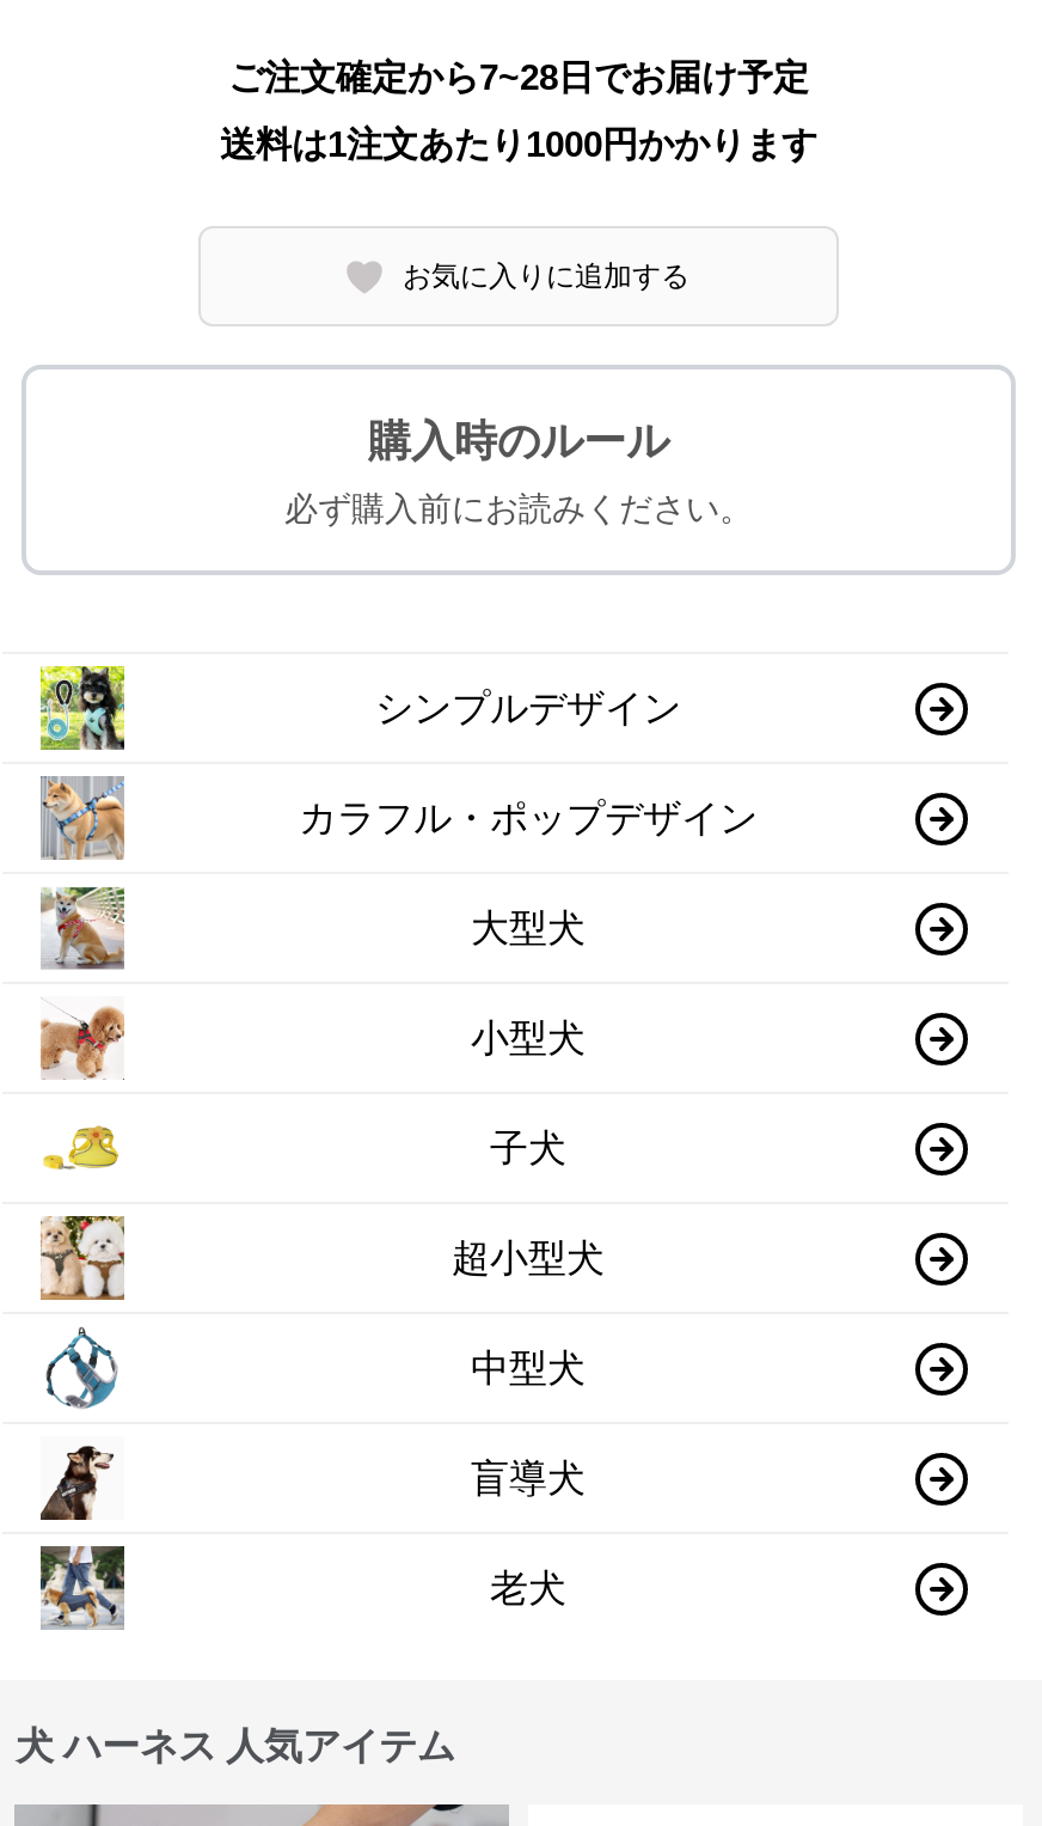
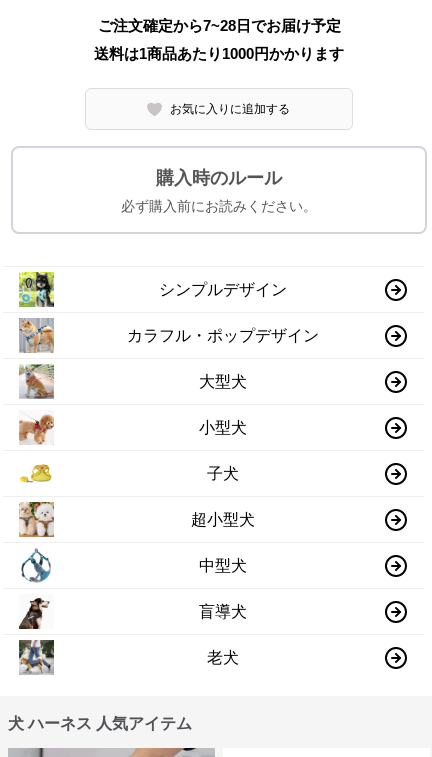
[220,123,817,164] 送料は1注文あたり1000円かかります -> [94,45,344,62] 送料は1商品あたり1000円かかります

